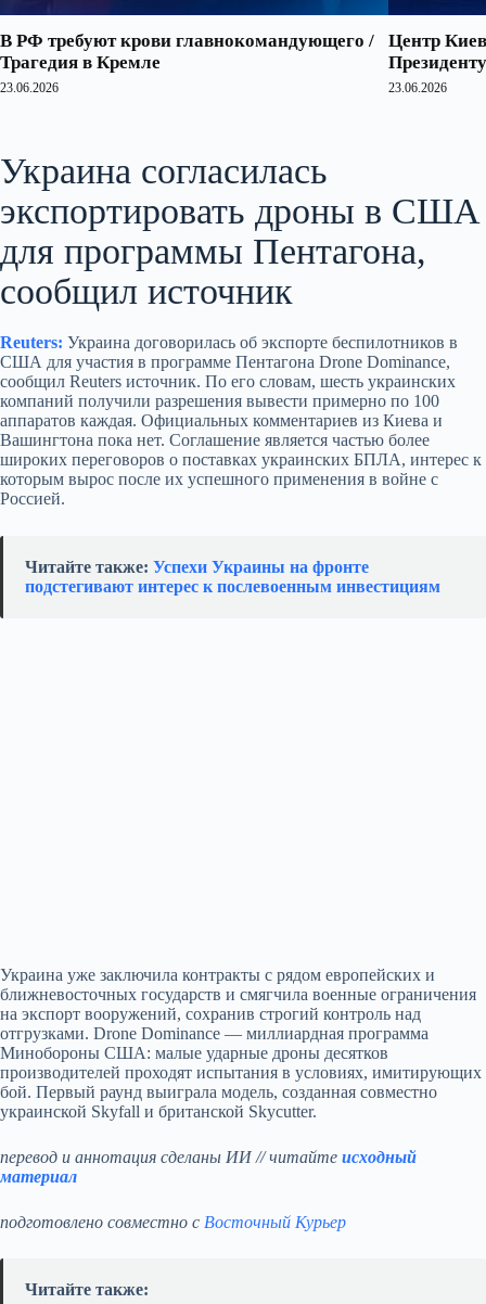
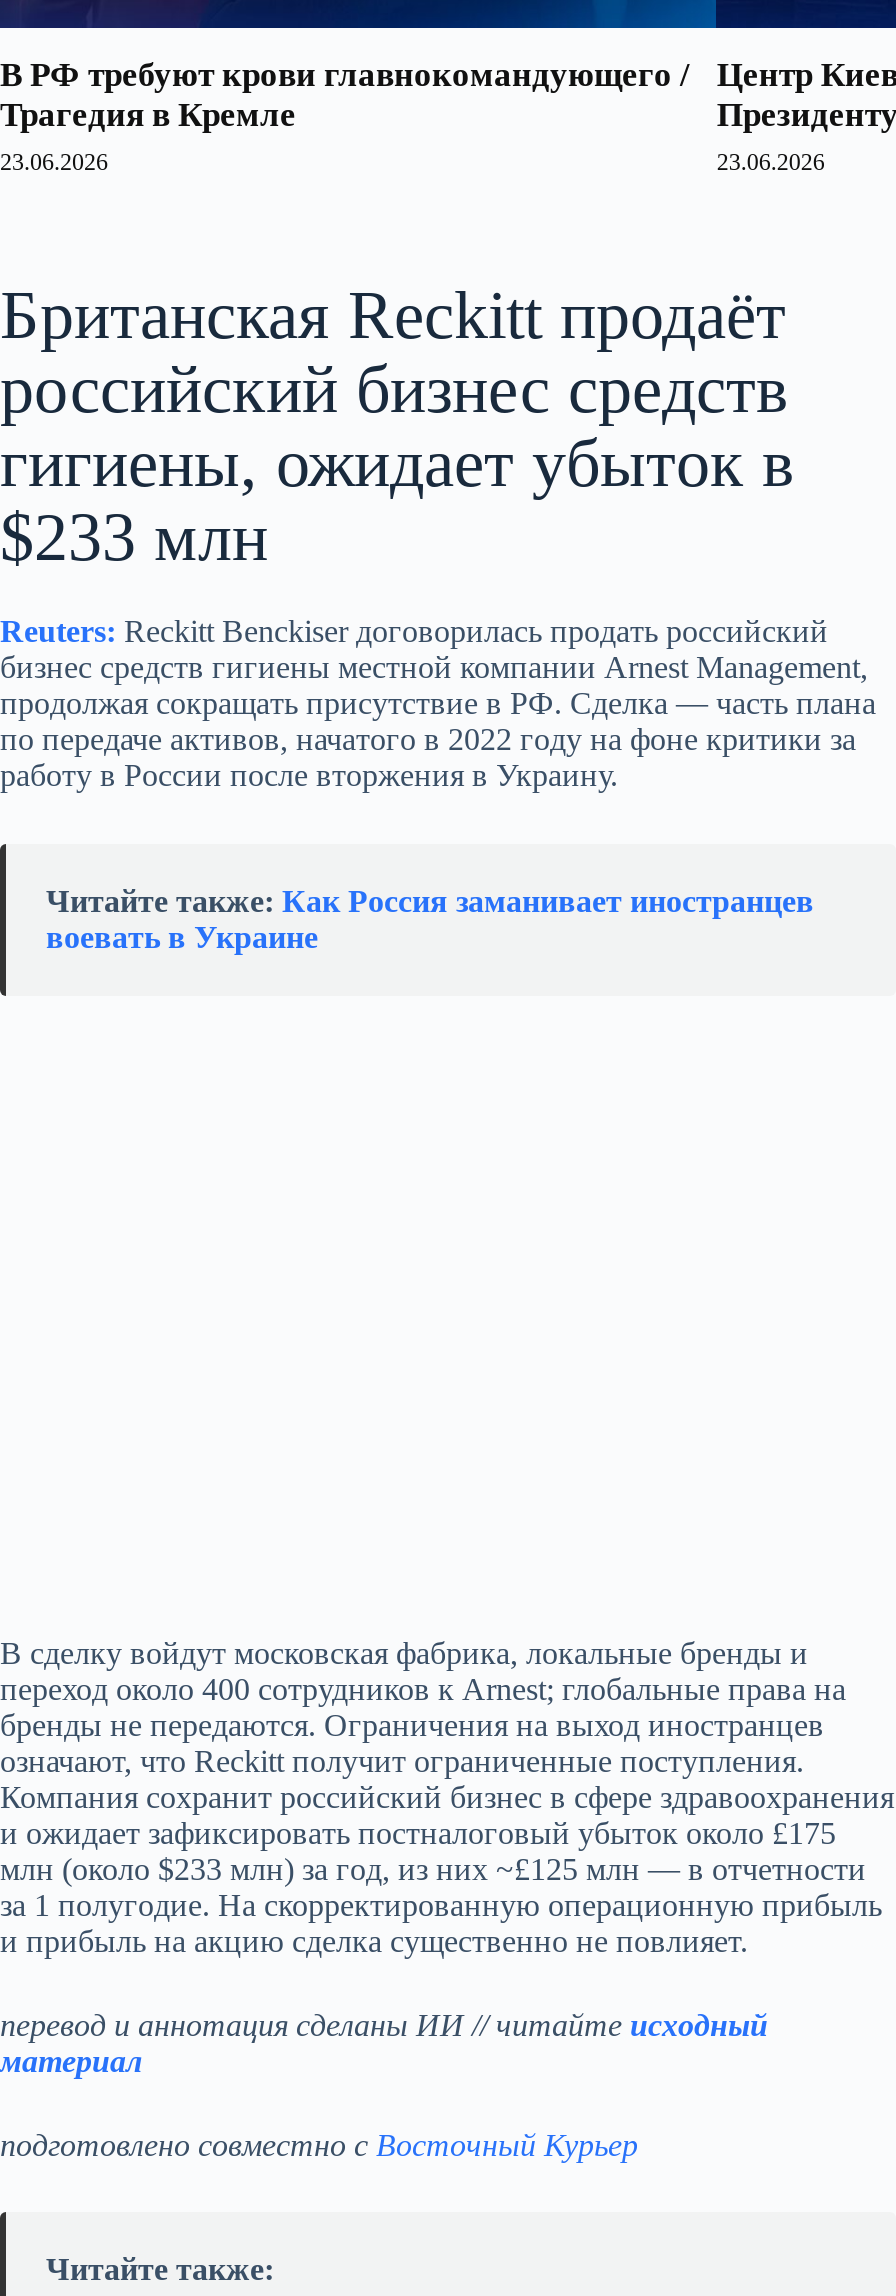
[0,150,481,311] Украина согласилась | экспортировать дроны в США | для программы Пентагона, | сообщил источник -> [0,277,794,573] Британская Reckitt продаёт | российский бизнес средств | гигиены, ожидает убыток в | $233 млн
[0,333,482,507] Reuters: Украина договорилась об экспорте беспилотников в | США для участия в программе Пентагона Drone Dominance, | сообщил Reuters источник. По его словам, шесть украинских | компаний получили разрешения вывести примерно по 100 | аппаратов каждая. Официальных комментариев из Киева и | Вашингтона пока нет. Соглашение является частью более | широких переговоров о поставках украинских БПЛА, интерес к | которым вырос после их успешного применения в войне с | Россией. -> [0,614,876,792] Reuters: Reckitt Benckiser договорилась продать российский | бизнес средств гигиены местной компании Arnest Management, | продолжая сокращать присутствие в РФ. Сделка — часть плана | по передаче активов, начатого в 2022 году на фоне критики за | работу в России после вторжения в Украину.
[25,557,440,595] Читайте также: Успехи Украины на фронте | подстегивают интерес к послевоенным инвестициям -> [46,884,814,954] Читайте также: Как Россия заманивает иностранцев | воевать в Украине
[0,965,482,1120] Украина уже заключила контракты с рядом европейских и | ближневосточных государств и смягчила военные ограничения | на экспорт вооружений, сохранив строгий контроль над | отгрузками. Drone Dominance — миллиардная программа | Минобороны США: малые ударные дроны десятков | производителей проходят испытания в условиях, имитирующих | бой. Первый раунд выиграла модель, созданная совместно | украинской Skyfall и британской Skycutter. -> [0,1636,894,1958] В сделку войдут московская фабрика, локальные бренды и | переход около 400 сотрудников к Arnest; глобальные права на | бренды не передаются. Ограничения на выход иностранцев | означают, что Reckitt получит ограниченные поступления. | Компания сохранит российский бизнес в сфере здравоохранения | и ожидает зафиксировать постналоговый убыток около £175 | млн (около $233 млн) за год, из них ~£125 млн — в отчетности | за 1 полугодие. На скорректированную операционную прибыль | и прибыль на акцию сделка существенно не повлияет.

